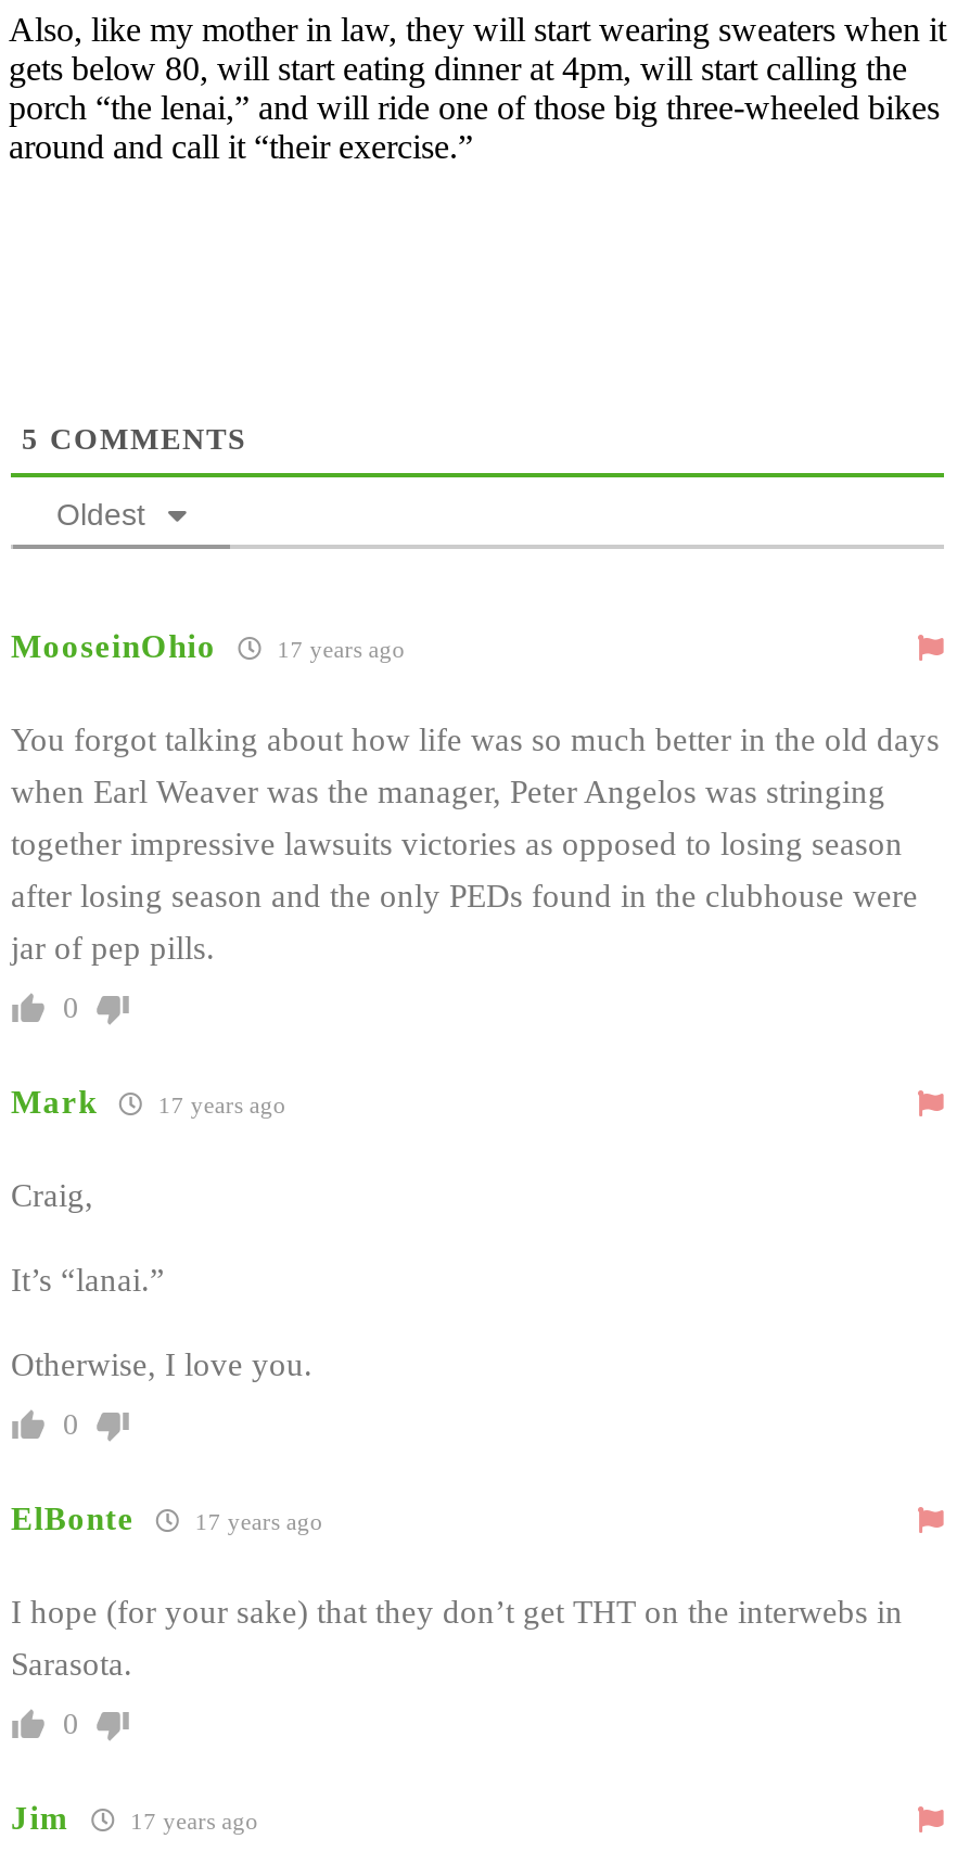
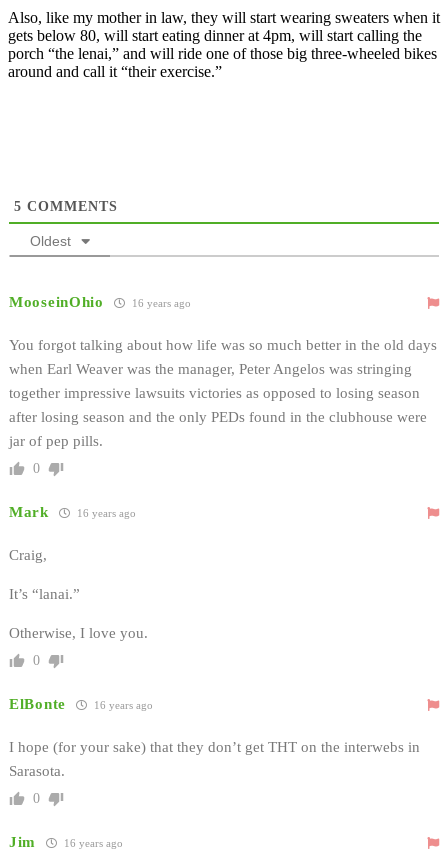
[271,636,405,662] 17 years ago -> [129,297,191,309] 16 years ago
[151,1091,286,1117] 17 years ago -> [74,507,136,519] 16 years ago
[189,1508,323,1534] 17 years ago -> [91,699,153,711] 16 years ago
[124,1807,258,1833] 17 years ago -> [61,837,123,849] 16 years ago

